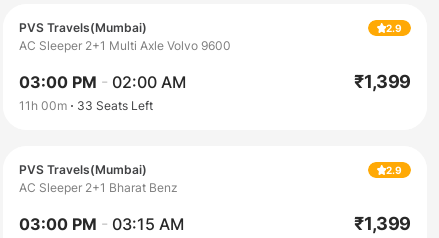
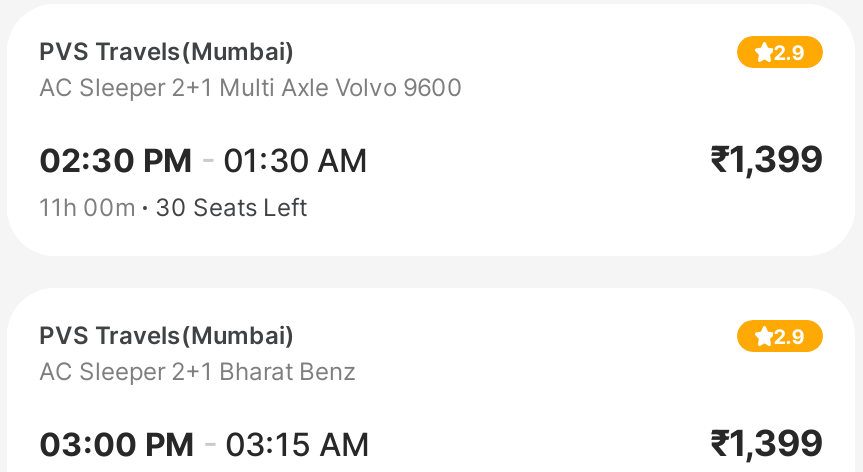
[19,72,186,92] 03:00 PM - 02:00 AM -> [39,140,367,180] 02:30 PM - 01:30 AM
[19,98,153,113] 11h 00m 33 Seats Left -> [39,192,307,222] 11h 00m 30 Seats Left

